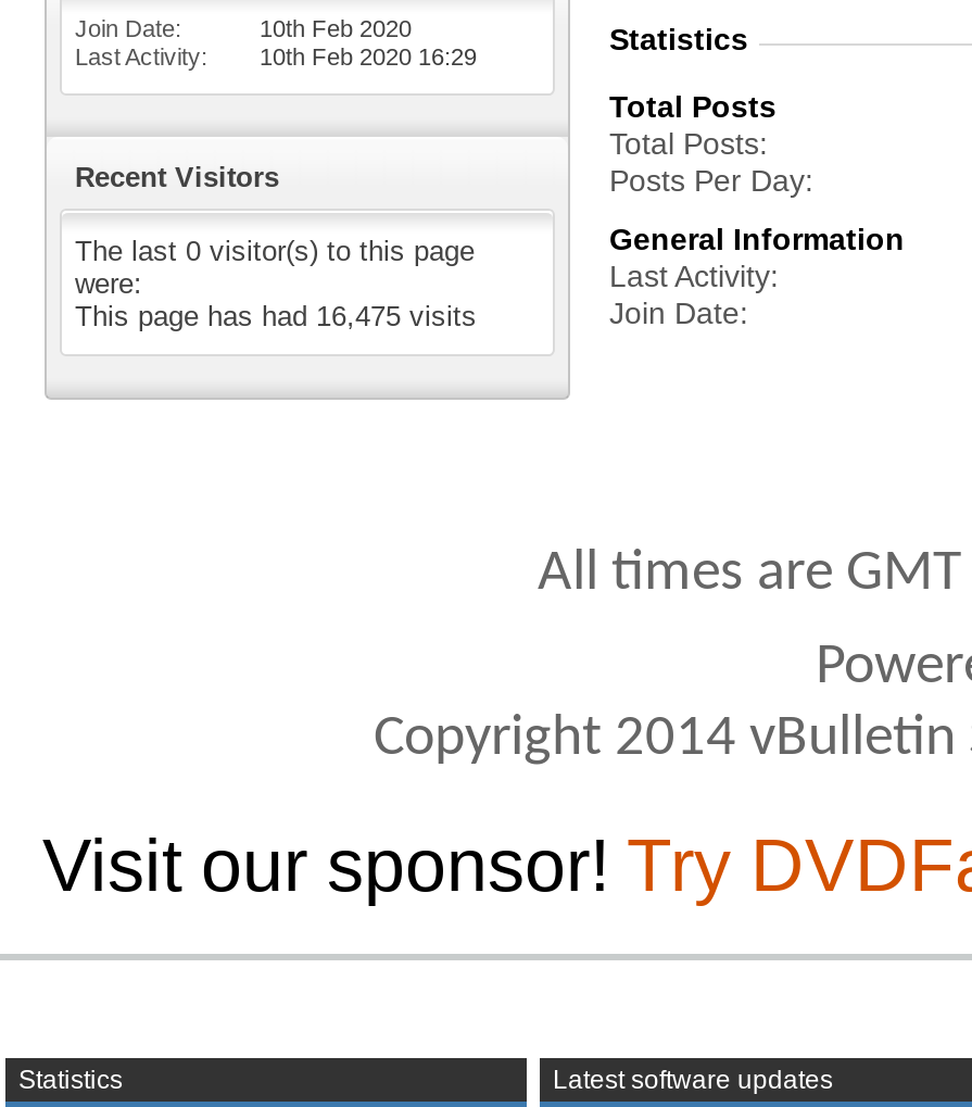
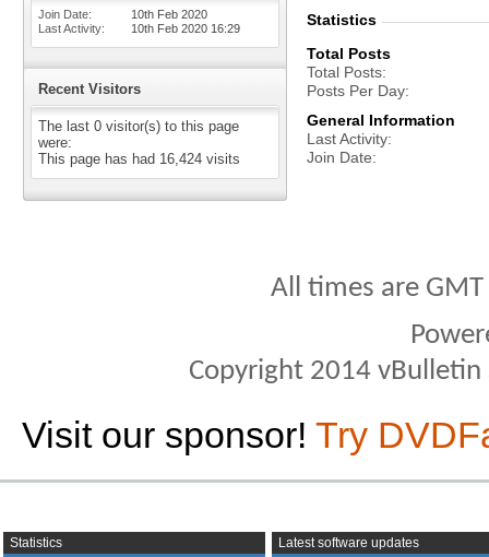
[75,300,477,332] This page has had 16,475 visits -> [38,151,240,167] This page has had 16,424 visits

